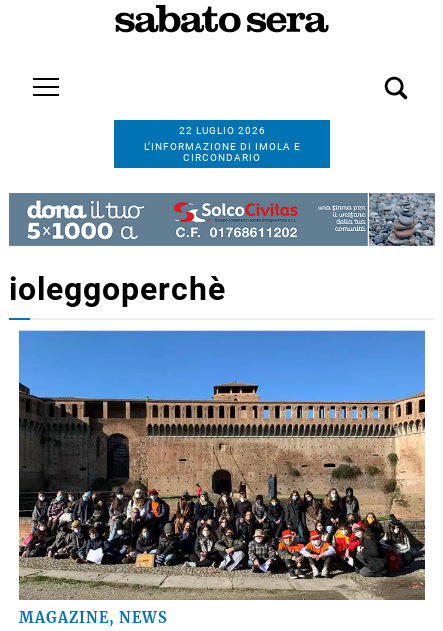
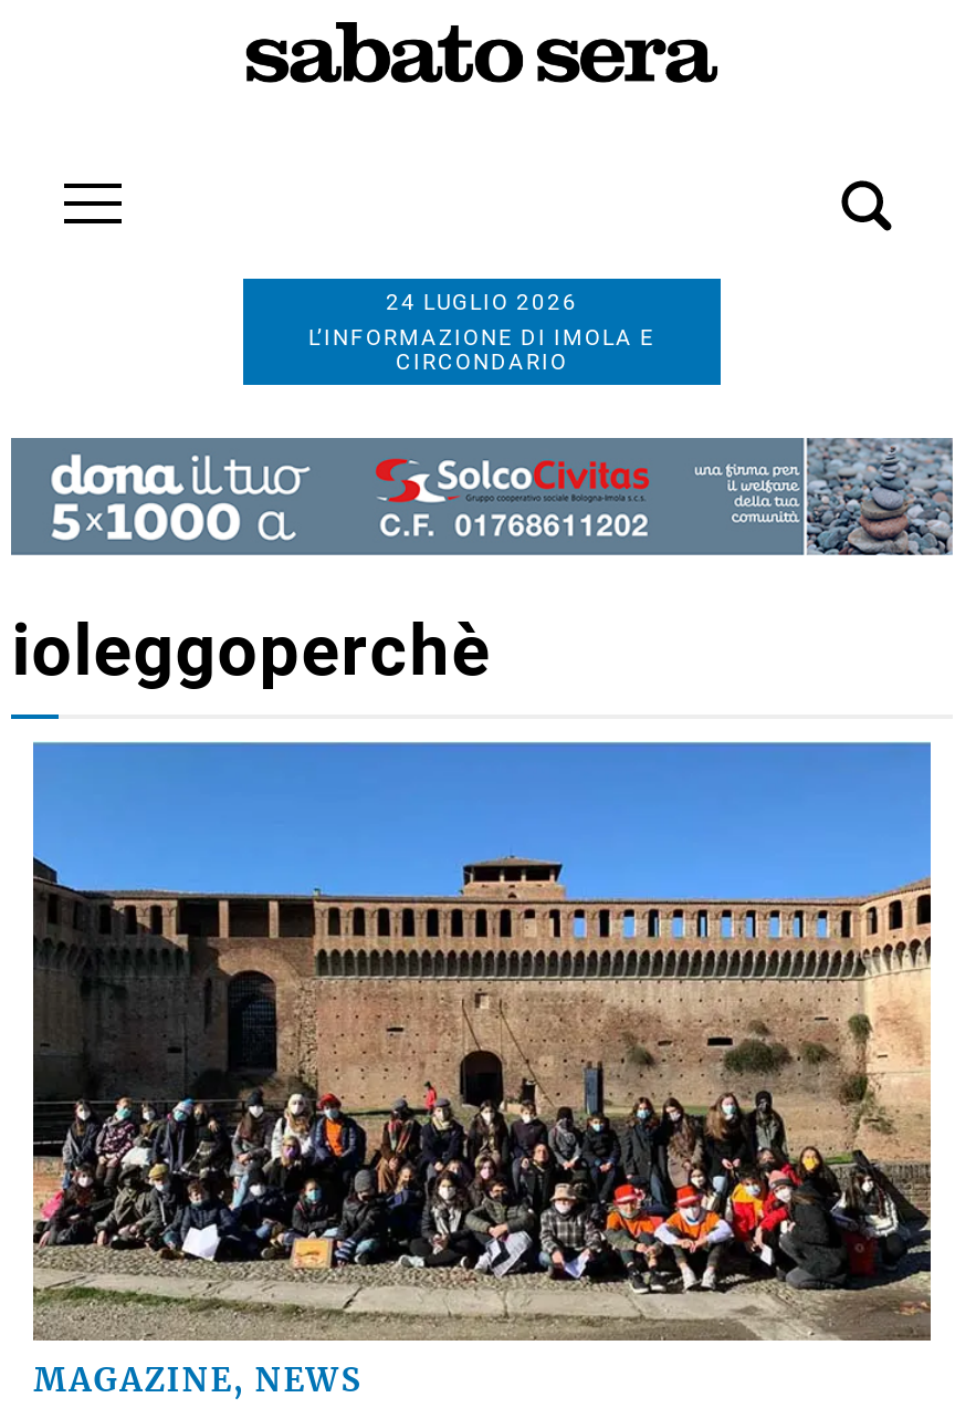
[178,125,265,136] 22 LUGLIO 2026 -> [386,290,578,314] 24 LUGLIO 2026

